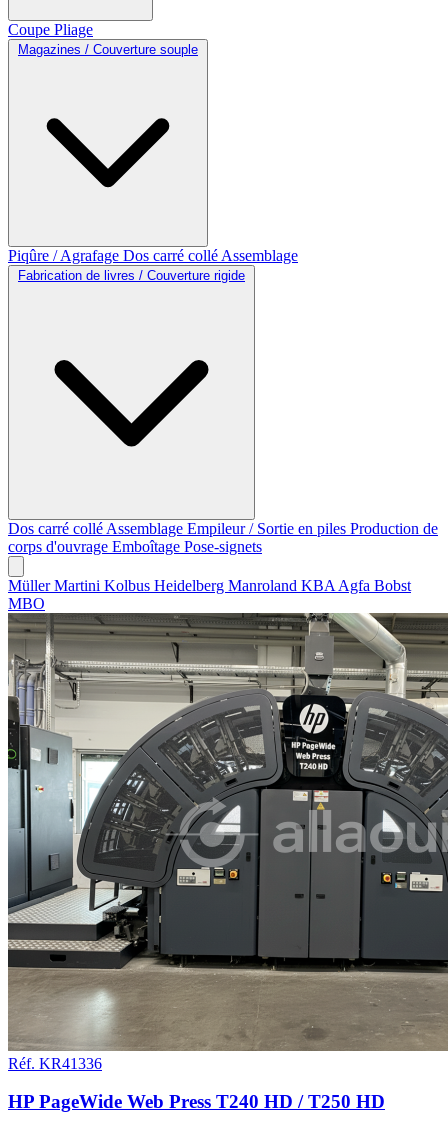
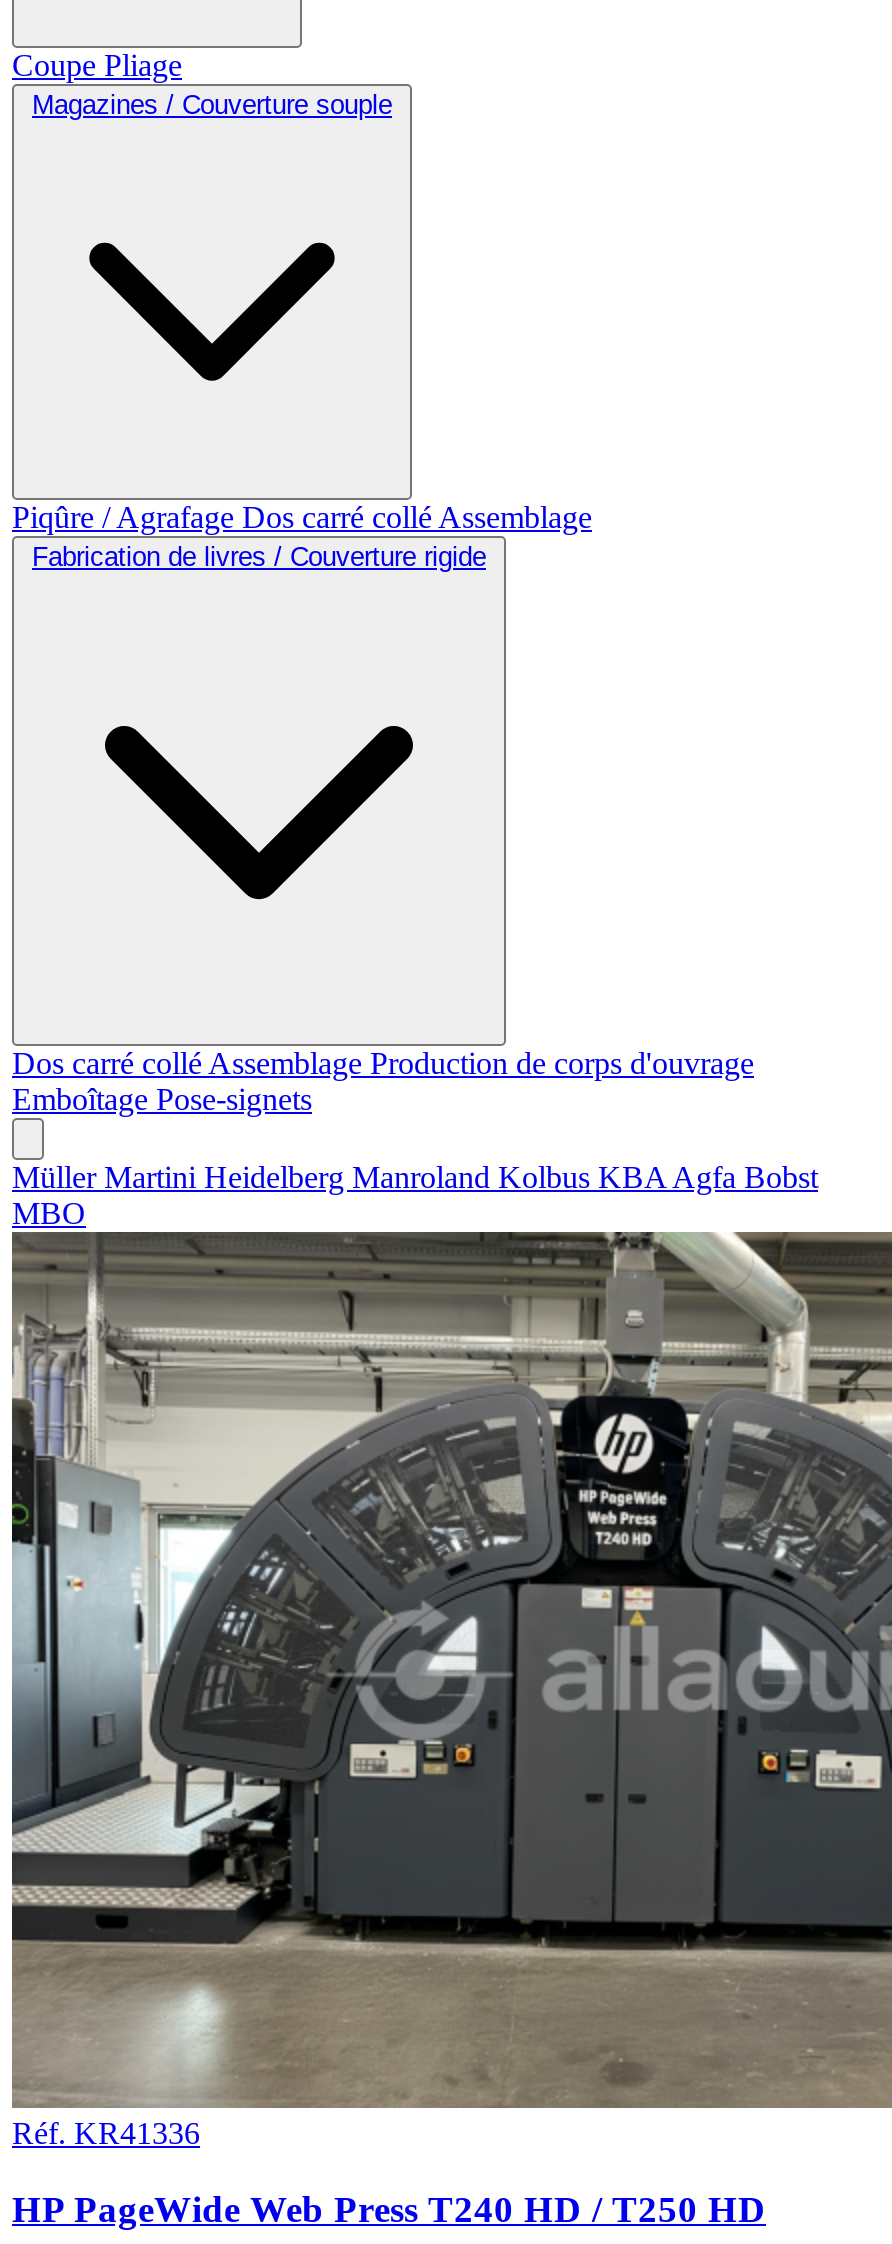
[8,519,438,554] Dos carré colléAssemblageEmpileur / Sortie en piles Production de | corps d'ouvrage Emboîtage Pose-signets -> [12,1045,754,1115] Dos carré colléAssemblageProduction de corps d'ouvrage | Emboîtage Pose-signets
[8,576,411,593] Müller Martini Kolbus Heidelberg Manroland KBA Agfa Bobst -> [12,1159,818,1193] Müller Martini Heidelberg Manroland Kolbus KBA Agfa Bobst

